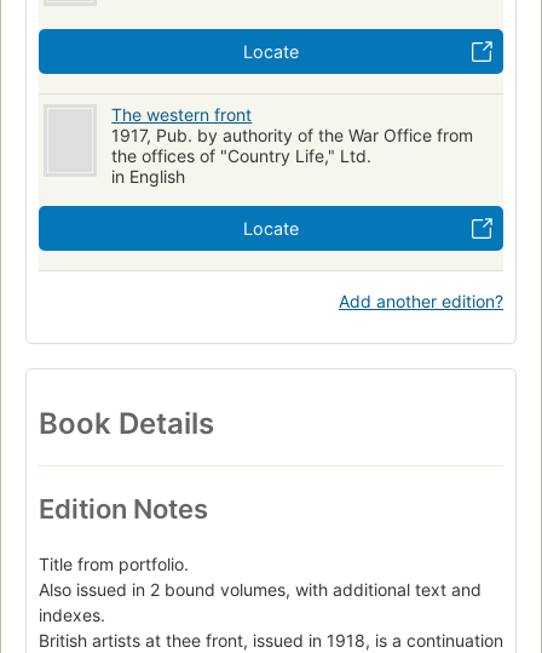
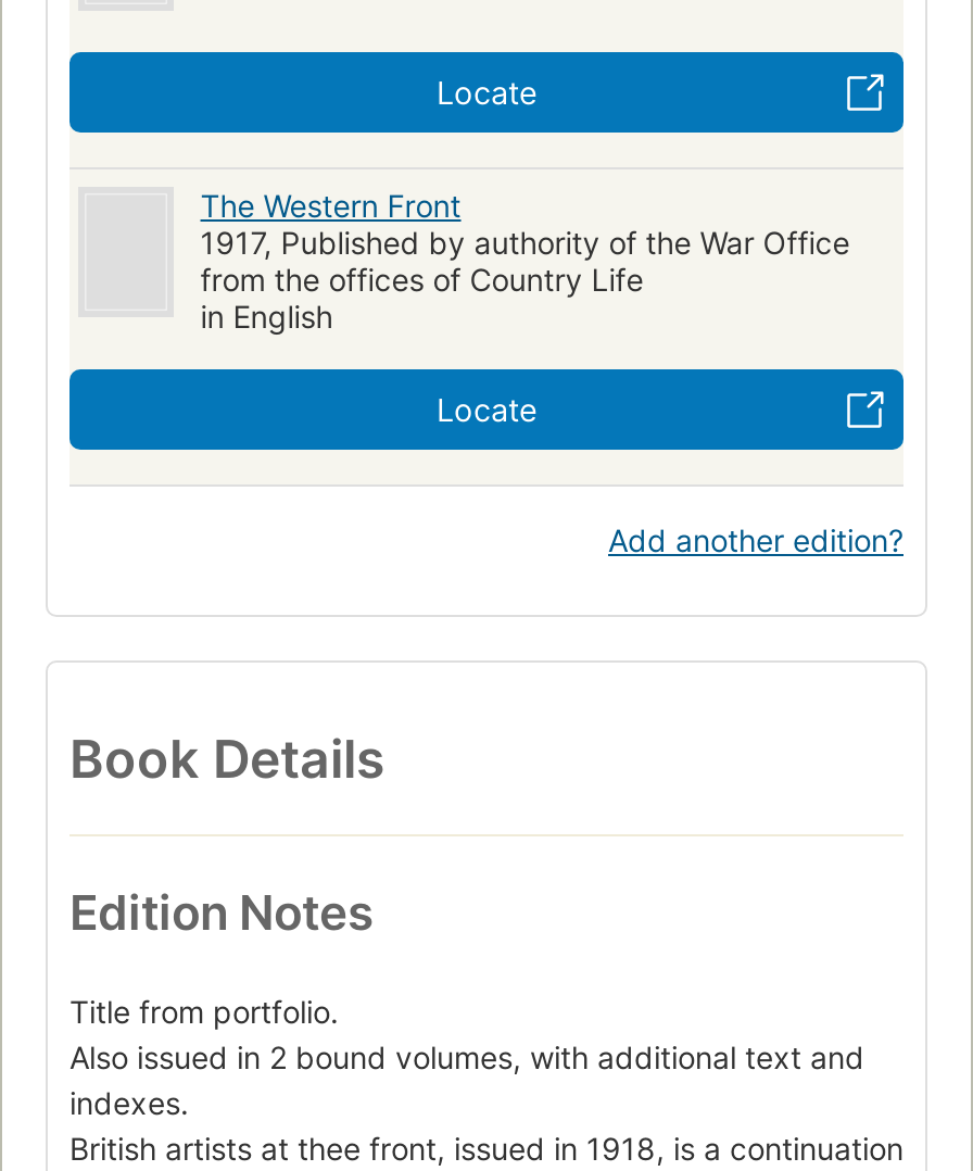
[112,105,473,166] The western front | 1917, Pub. by authority of the War Office from | the offices of "Country Life," Ltd. -> [200,187,850,298] The Western Front | 1917, Published by authority of the War Office | from the offices of Country Life

